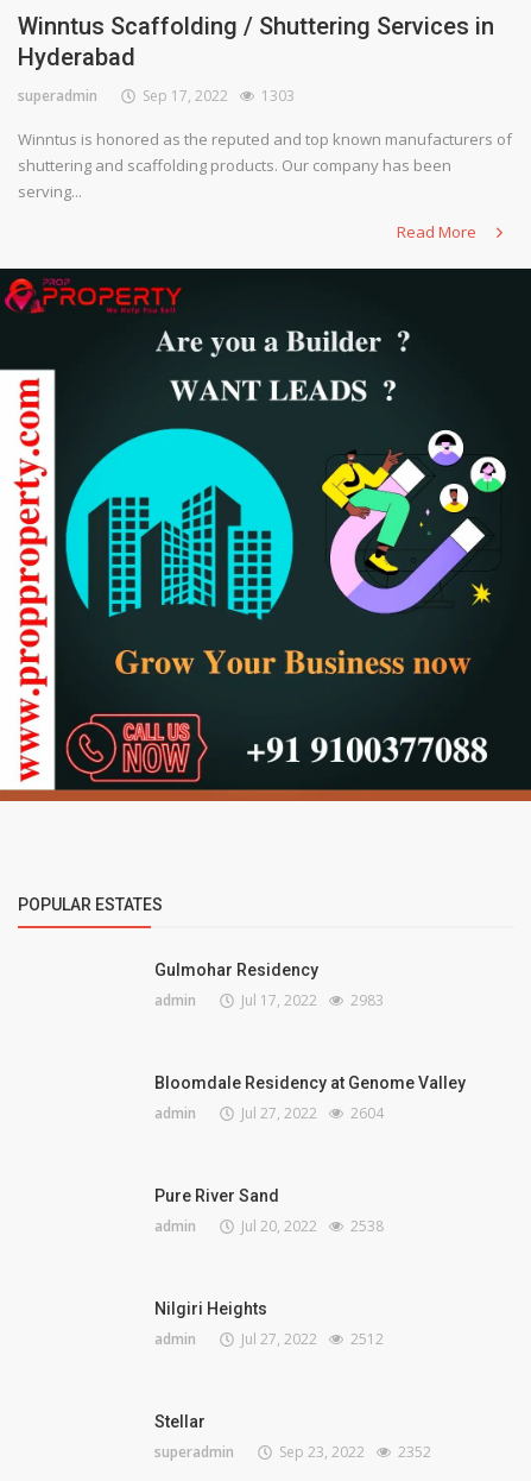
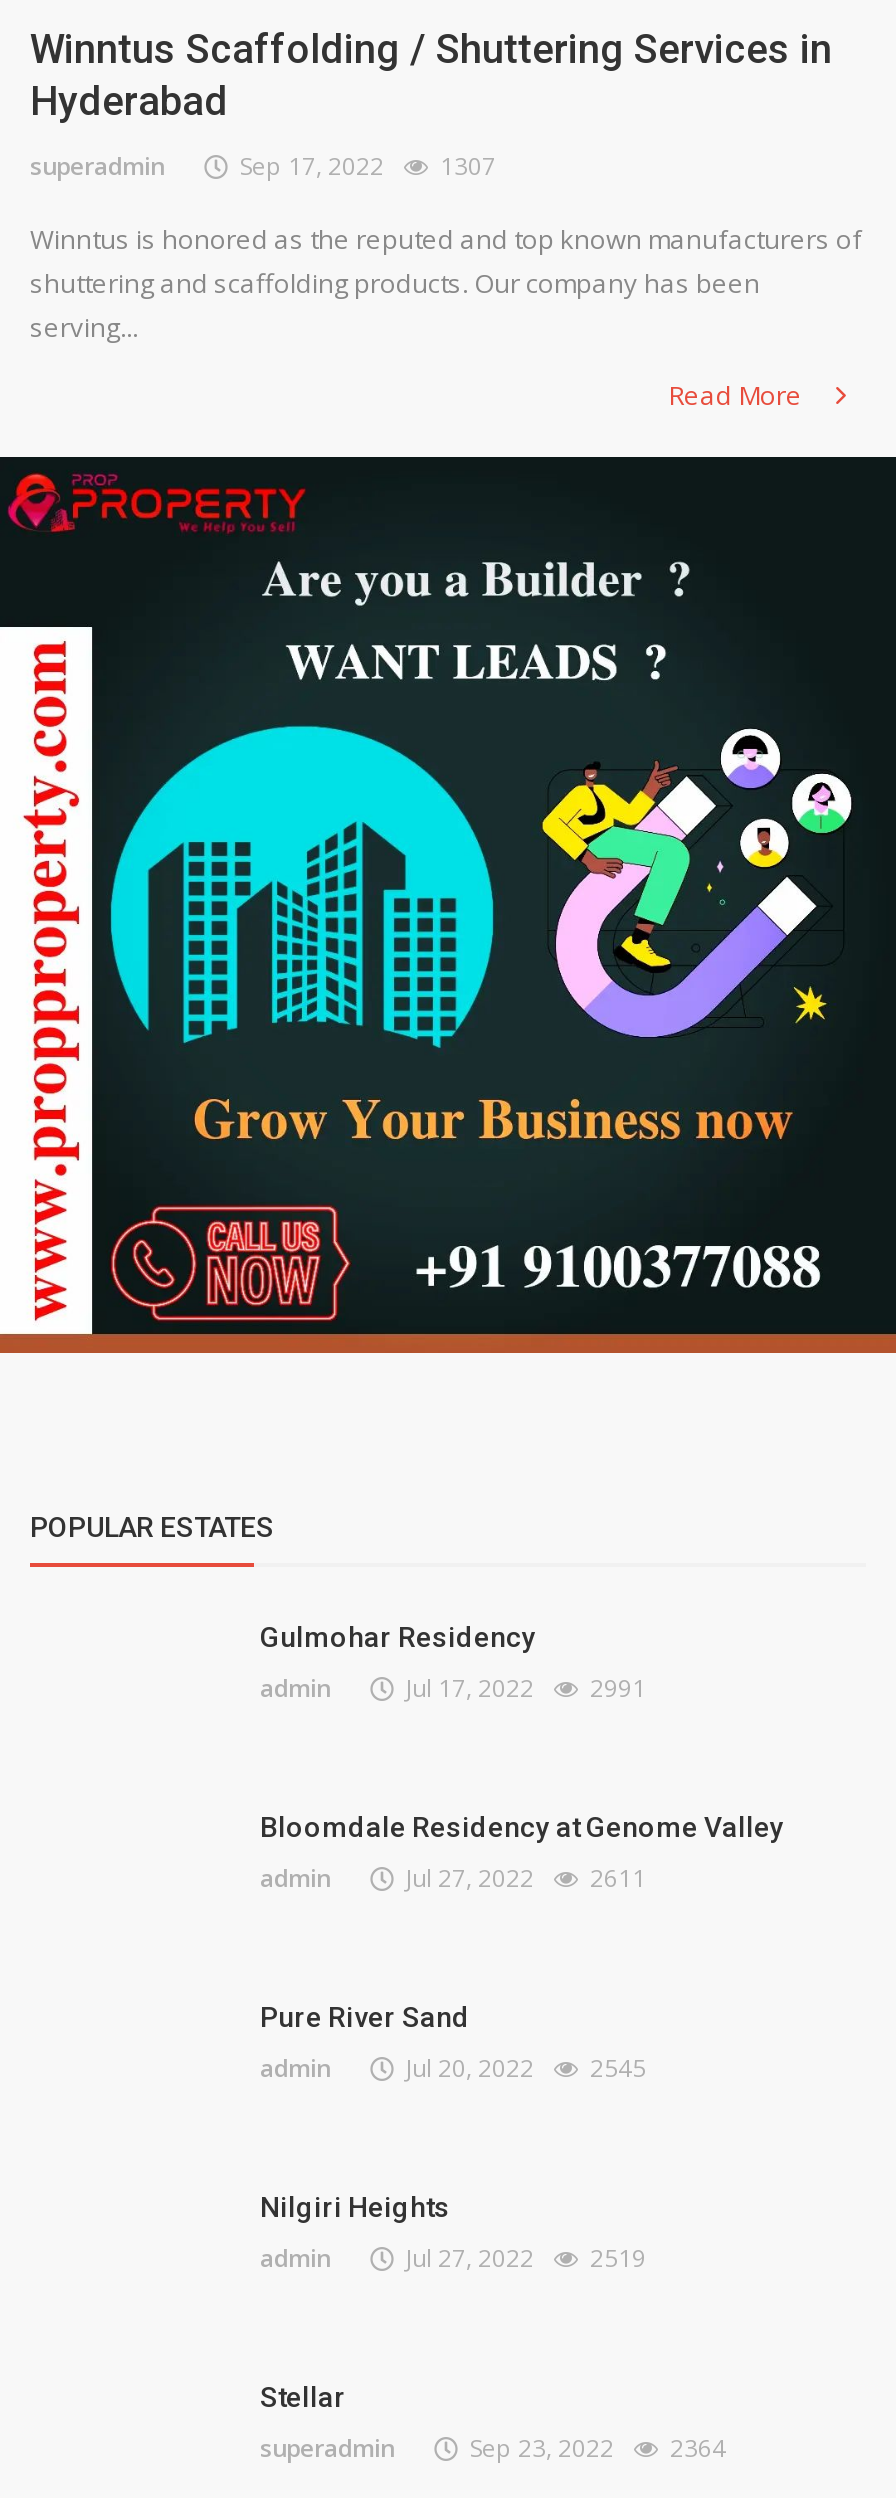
[18,86,295,106] superadmin Sep 17, 2022 1303 -> [30,150,496,184] superadmin Sep 17, 2022 1307
[154,990,384,1010] admin Jul 17, 2022 2983 -> [260,1671,646,1705] admin Jul 17, 2022 2991
[154,1103,384,1123] admin Jul 27, 2022 2604 -> [260,1861,646,1895] admin Jul 27, 2022 2611
[154,1216,384,1236] admin Jul 20, 2022 2538 -> [260,2051,646,2085] admin Jul 20, 2022 2545
[154,1329,384,1349] admin Jul 27, 2022 2512 -> [260,2241,646,2275] admin Jul 27, 2022 2519
[154,1442,431,1462] superadmin Sep 23, 2022 2352 -> [260,2431,726,2465] superadmin Sep 23, 2022 2364

